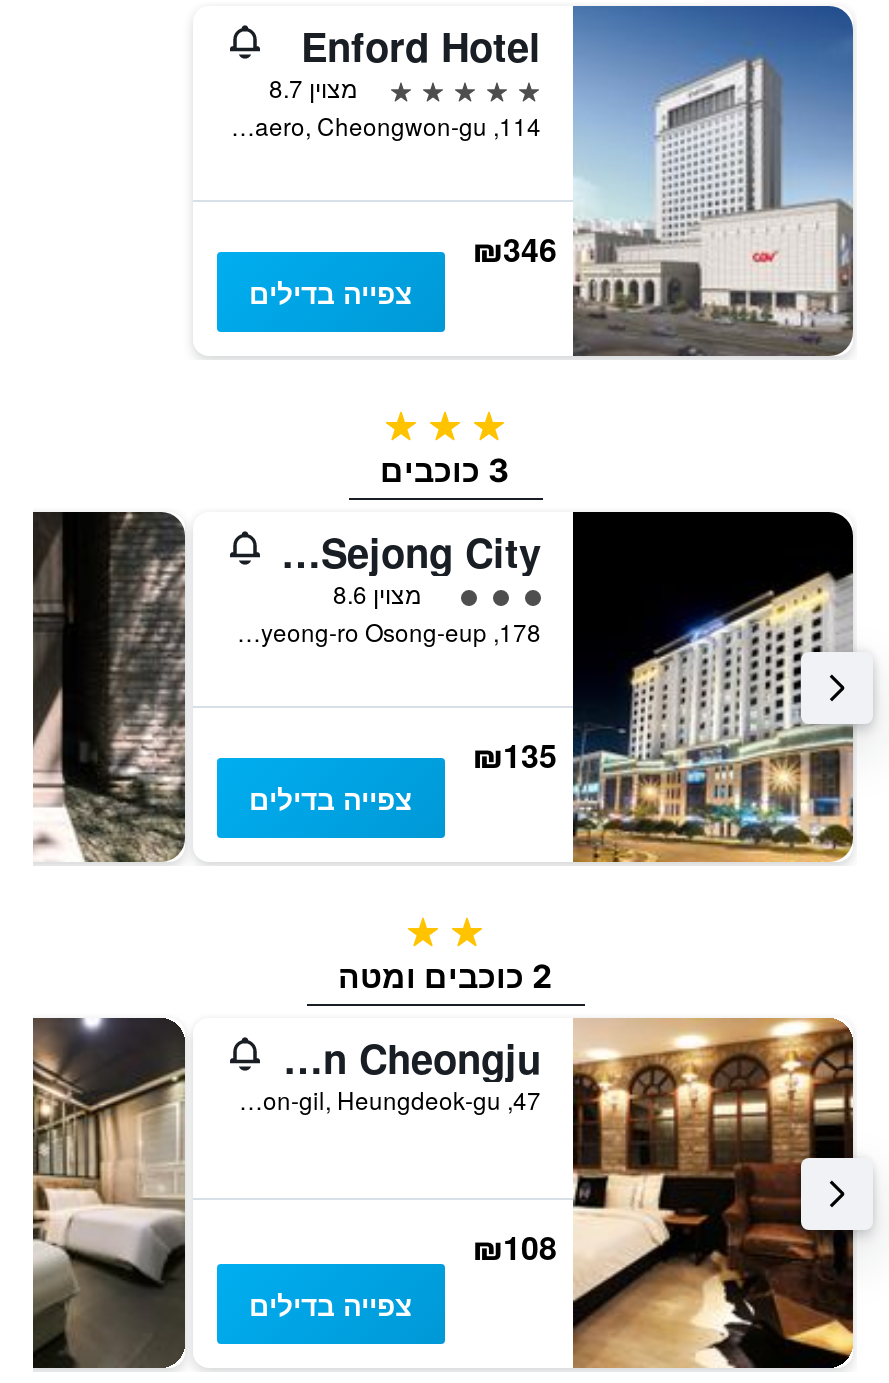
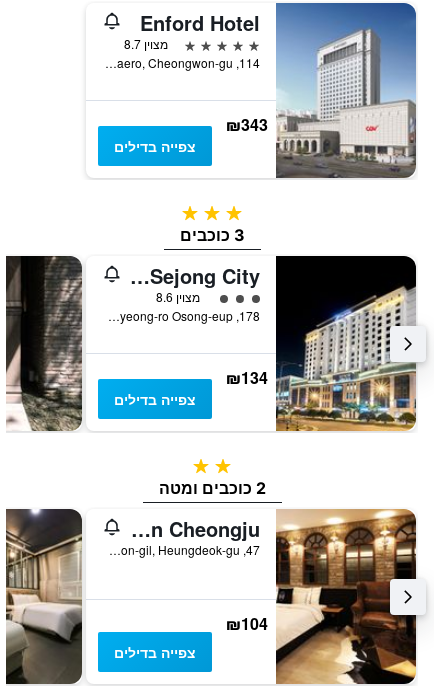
[473,225,557,271] ₪346 -> [226,112,268,135] ₪343
[473,731,557,777] ₪135 -> [226,365,268,388] ₪134
[473,1224,557,1270] ₪108 -> [226,612,268,635] ₪104

